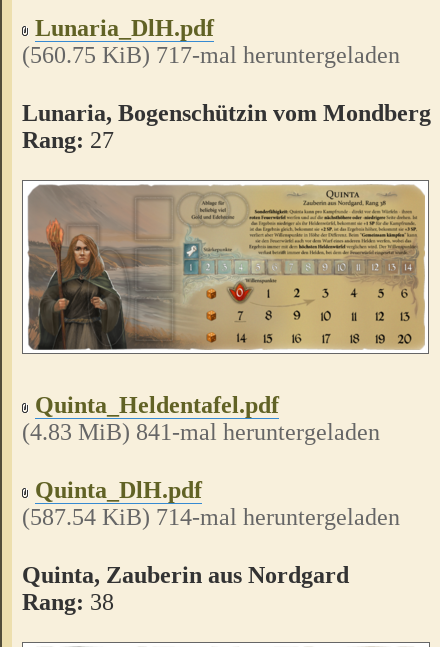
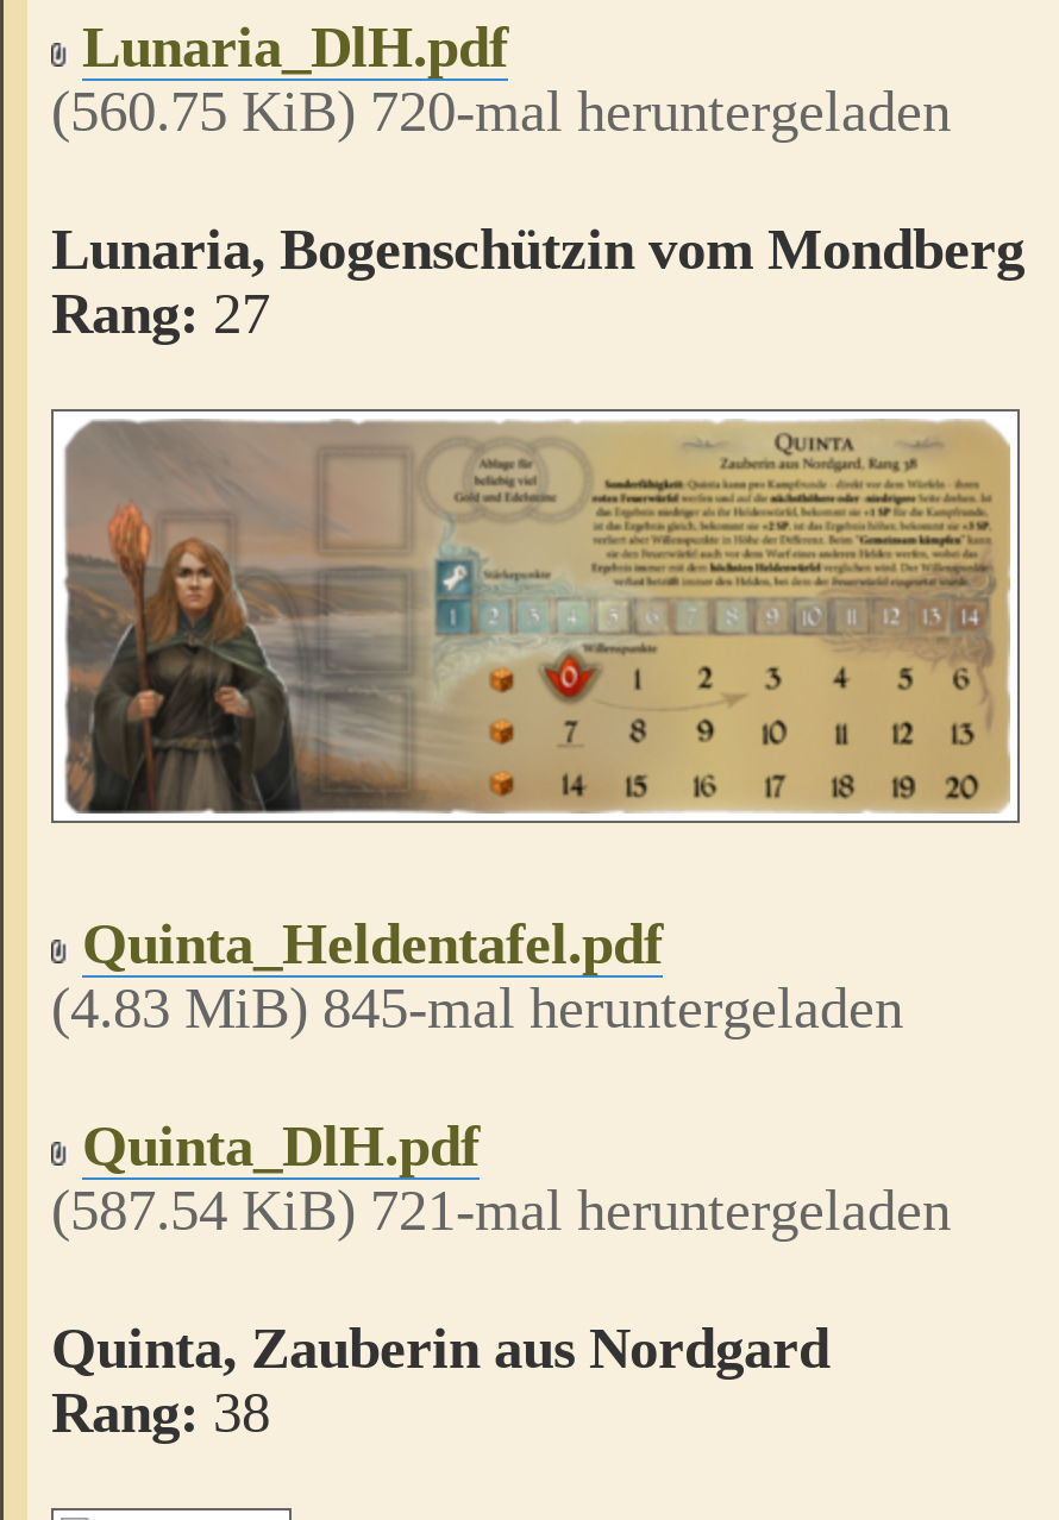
[22,41,400,68] (560.75 KiB) 717-mal heruntergeladen -> [51,78,951,142] (560.75 KiB) 720-mal heruntergeladen
[22,418,380,445] (4.83 MiB) 841-mal heruntergeladen -> [51,975,903,1039] (4.83 MiB) 845-mal heruntergeladen
[22,503,400,530] (587.54 KiB) 714-mal heruntergeladen -> [51,1177,951,1241] (587.54 KiB) 721-mal heruntergeladen

